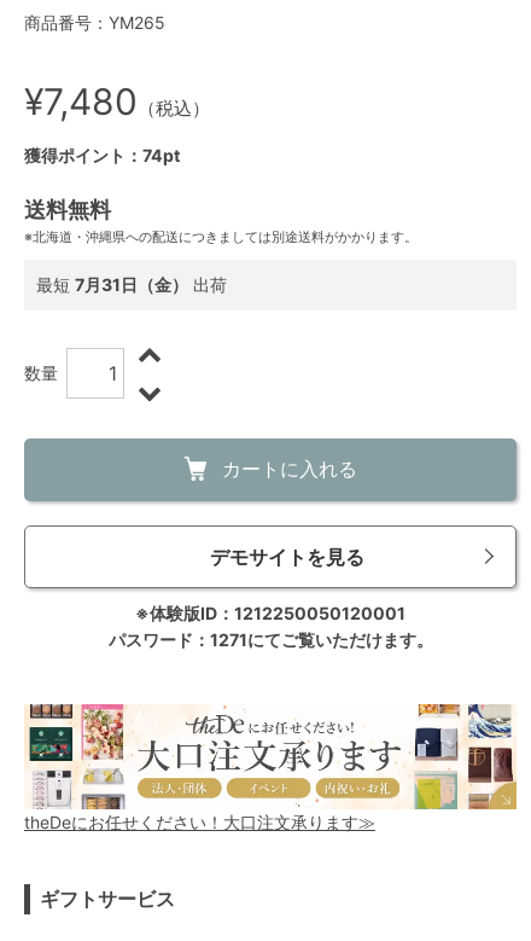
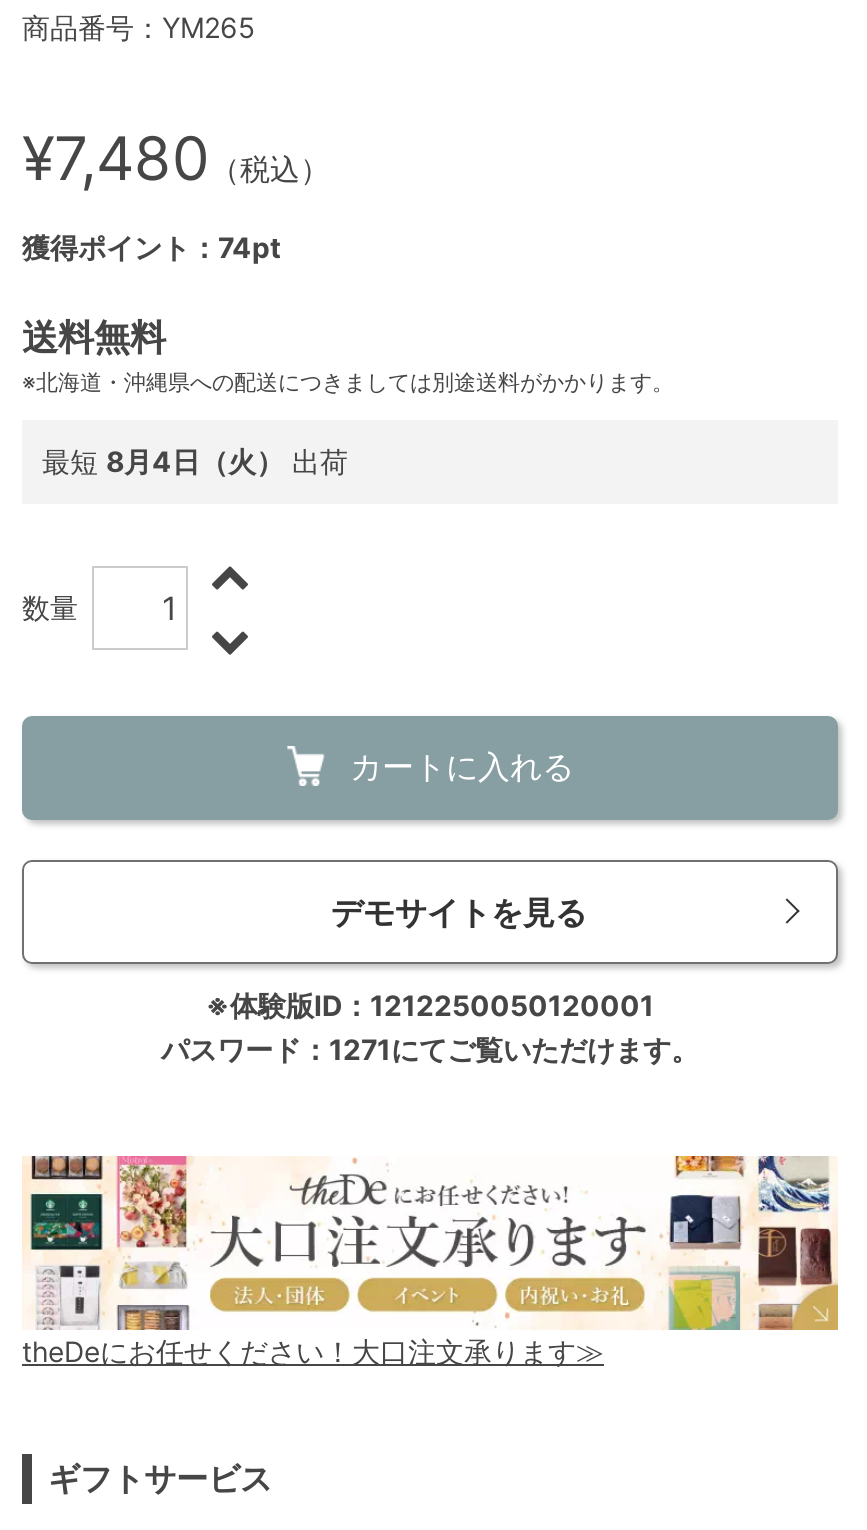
[36,274,227,294] 最短7月31日（金）出荷 -> [42,443,348,477] 最短8月4日（火）出荷

